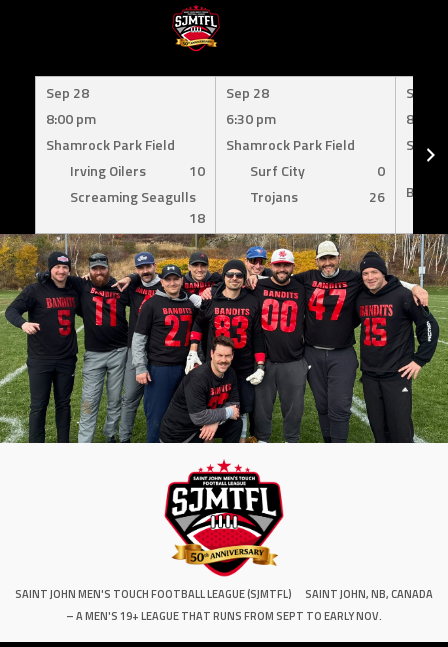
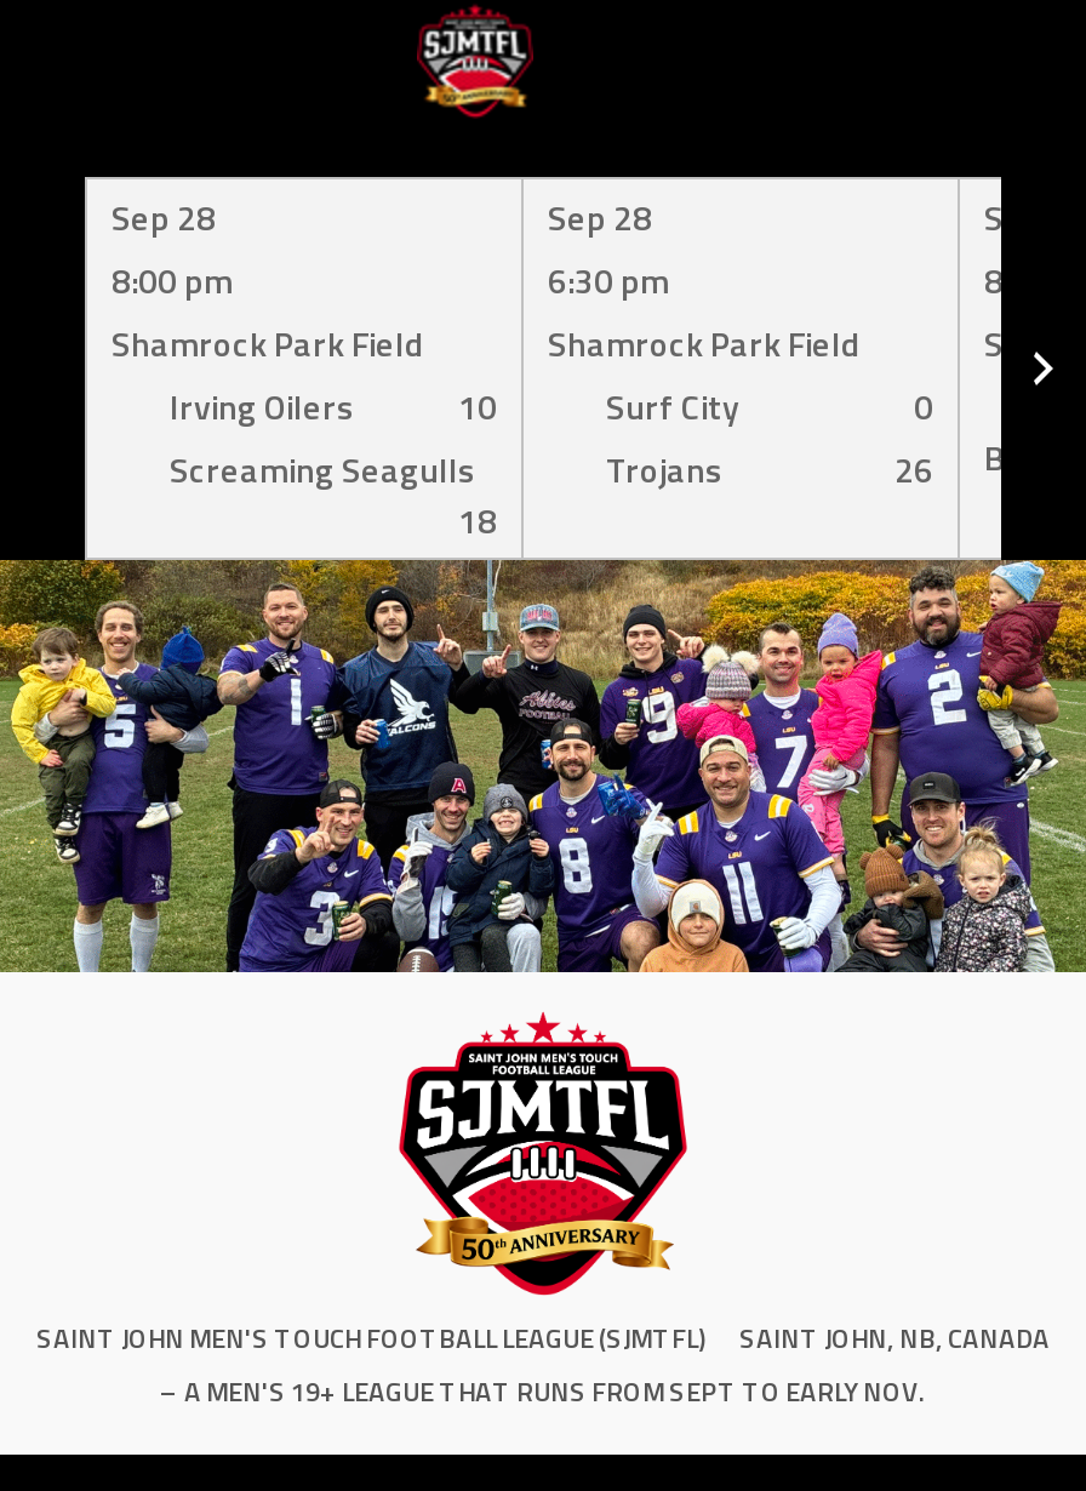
[3,234,445,444] [image] -> [7,560,1079,975] [image]

